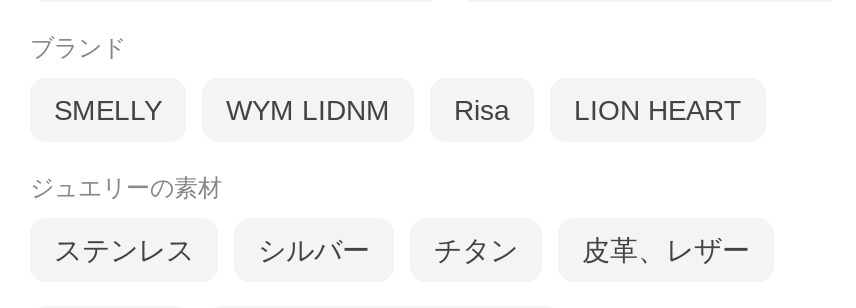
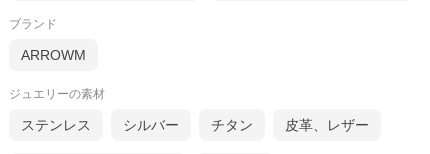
[54,95,742,127] SMELLY | WYM LIDNM | Risa | LION HEART -> [21,47,86,63] ARROWM

